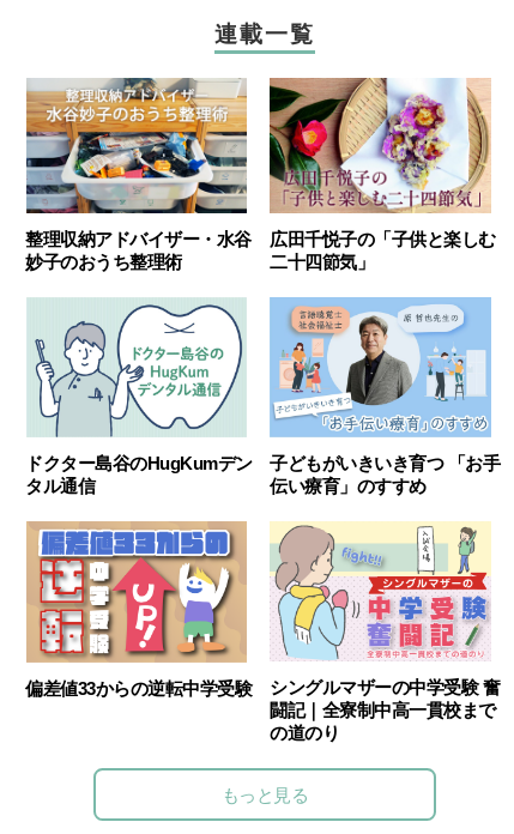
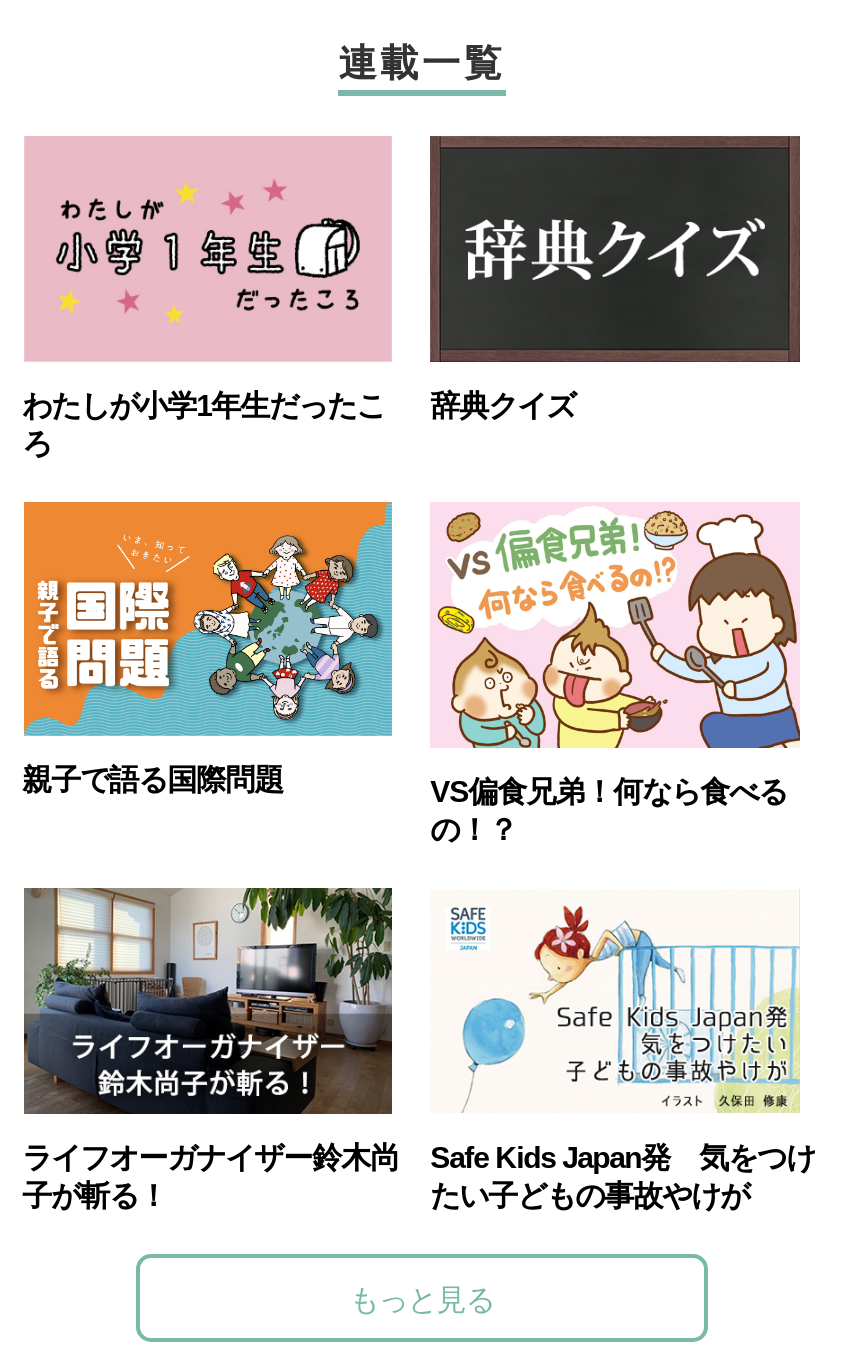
[25,77,251,272] [image] | 整理収納アドバイザー・水谷 | 妙子のおうち整理術 -> [22,136,390,460] [image] | わたしが小学1年生だったこ | ろ
[268,77,496,272] [image] | 広田千悦子の「子供と楽しむ | 二十四節気」 -> [428,134,802,422] [image] | 辞典クイズ
[25,297,252,496] [image] | ドクター島谷のHugKumデン | タル通信 -> [22,500,787,847] [image] | 親子で語る国際問題 | VS偏食兄弟！何なら食べる | の！？
[270,296,492,445] [image] -> [432,504,800,714] [image]
[270,453,500,496] 子どもがいきいき育つ 「お手 | 伝い療育」のすすめ -> [22,1140,399,1212] ライフオーガナイザー鈴木尚 | 子が斬る！
[25,520,248,664] [image] -> [22,876,394,1088] [image]
[25,521,500,743] [image] | 偏差値33からの逆転中学受験 | シングルマザーの中学受験 奮 | 闘記｜全寮制中高一貫校まで | の道のり -> [430,878,815,1212] [image] | Safe Kids Japan発 気をつけ | たい子どもの事故やけが

